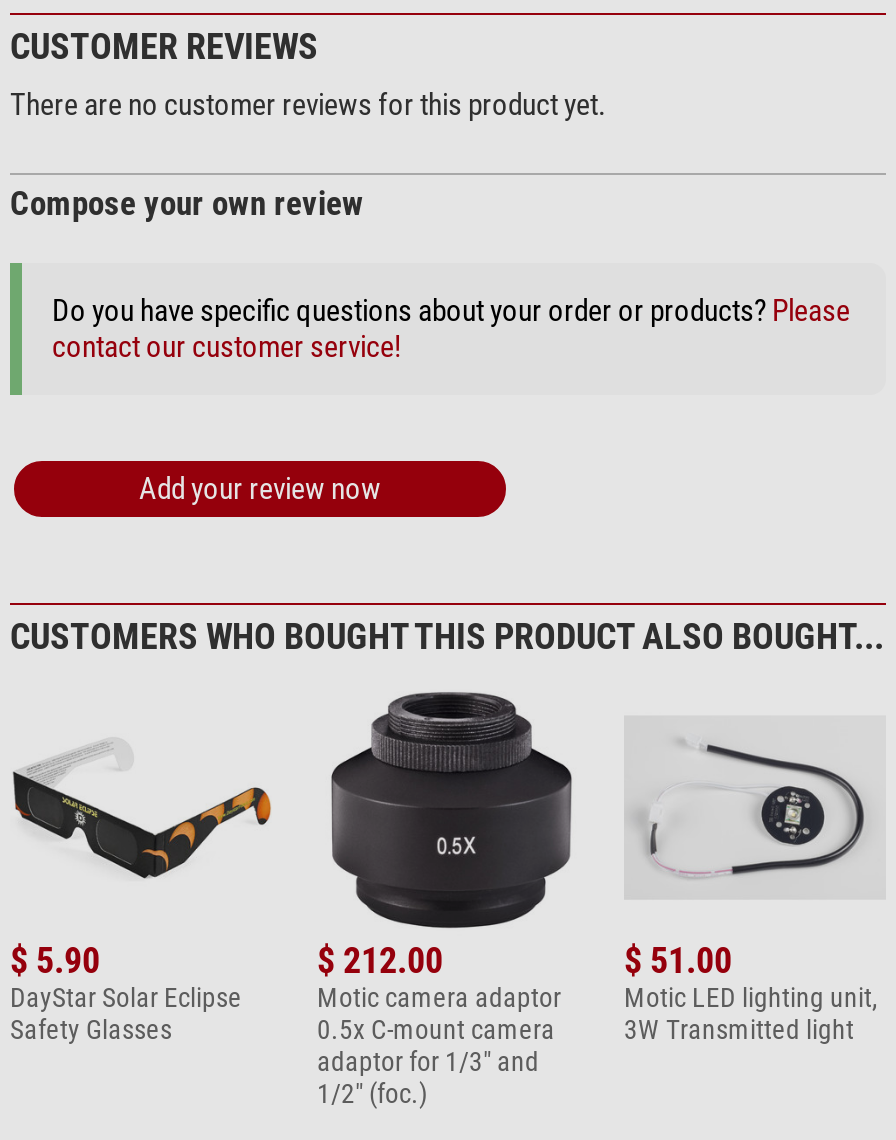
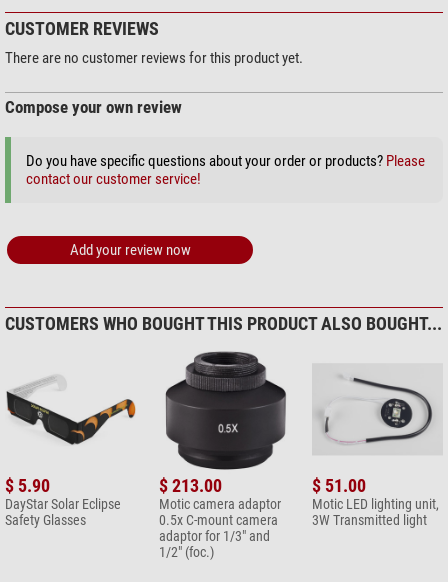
[317,940,443,982] $ 212.00 -> [158,475,221,496] $ 213.00

